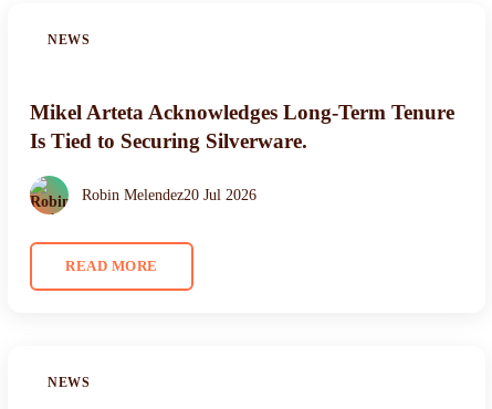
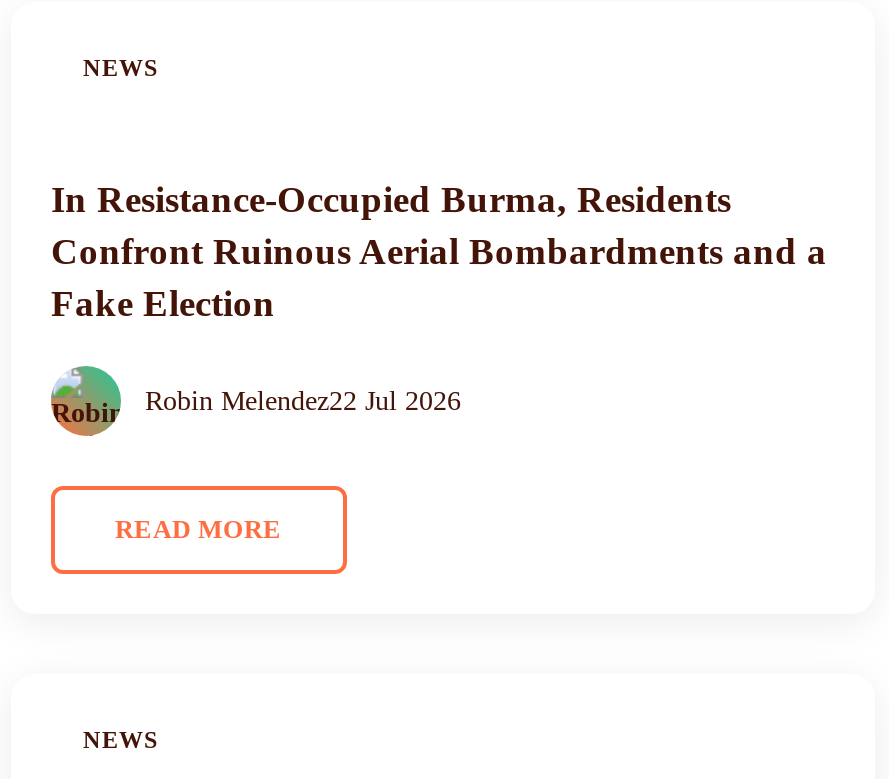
[30,100,454,152] Mikel Arteta Acknowledges Long-Term Tenure | Is Tied to Securing Silverware. -> [51,177,827,323] In Resistance-Occupied Burma, Residents | Confront Ruinous Aerial Bombardments and a | Fake Election
[82,186,257,203] Robin Melendez20 Jul 2026 -> [145,385,461,415] Robin Melendez22 Jul 2026

